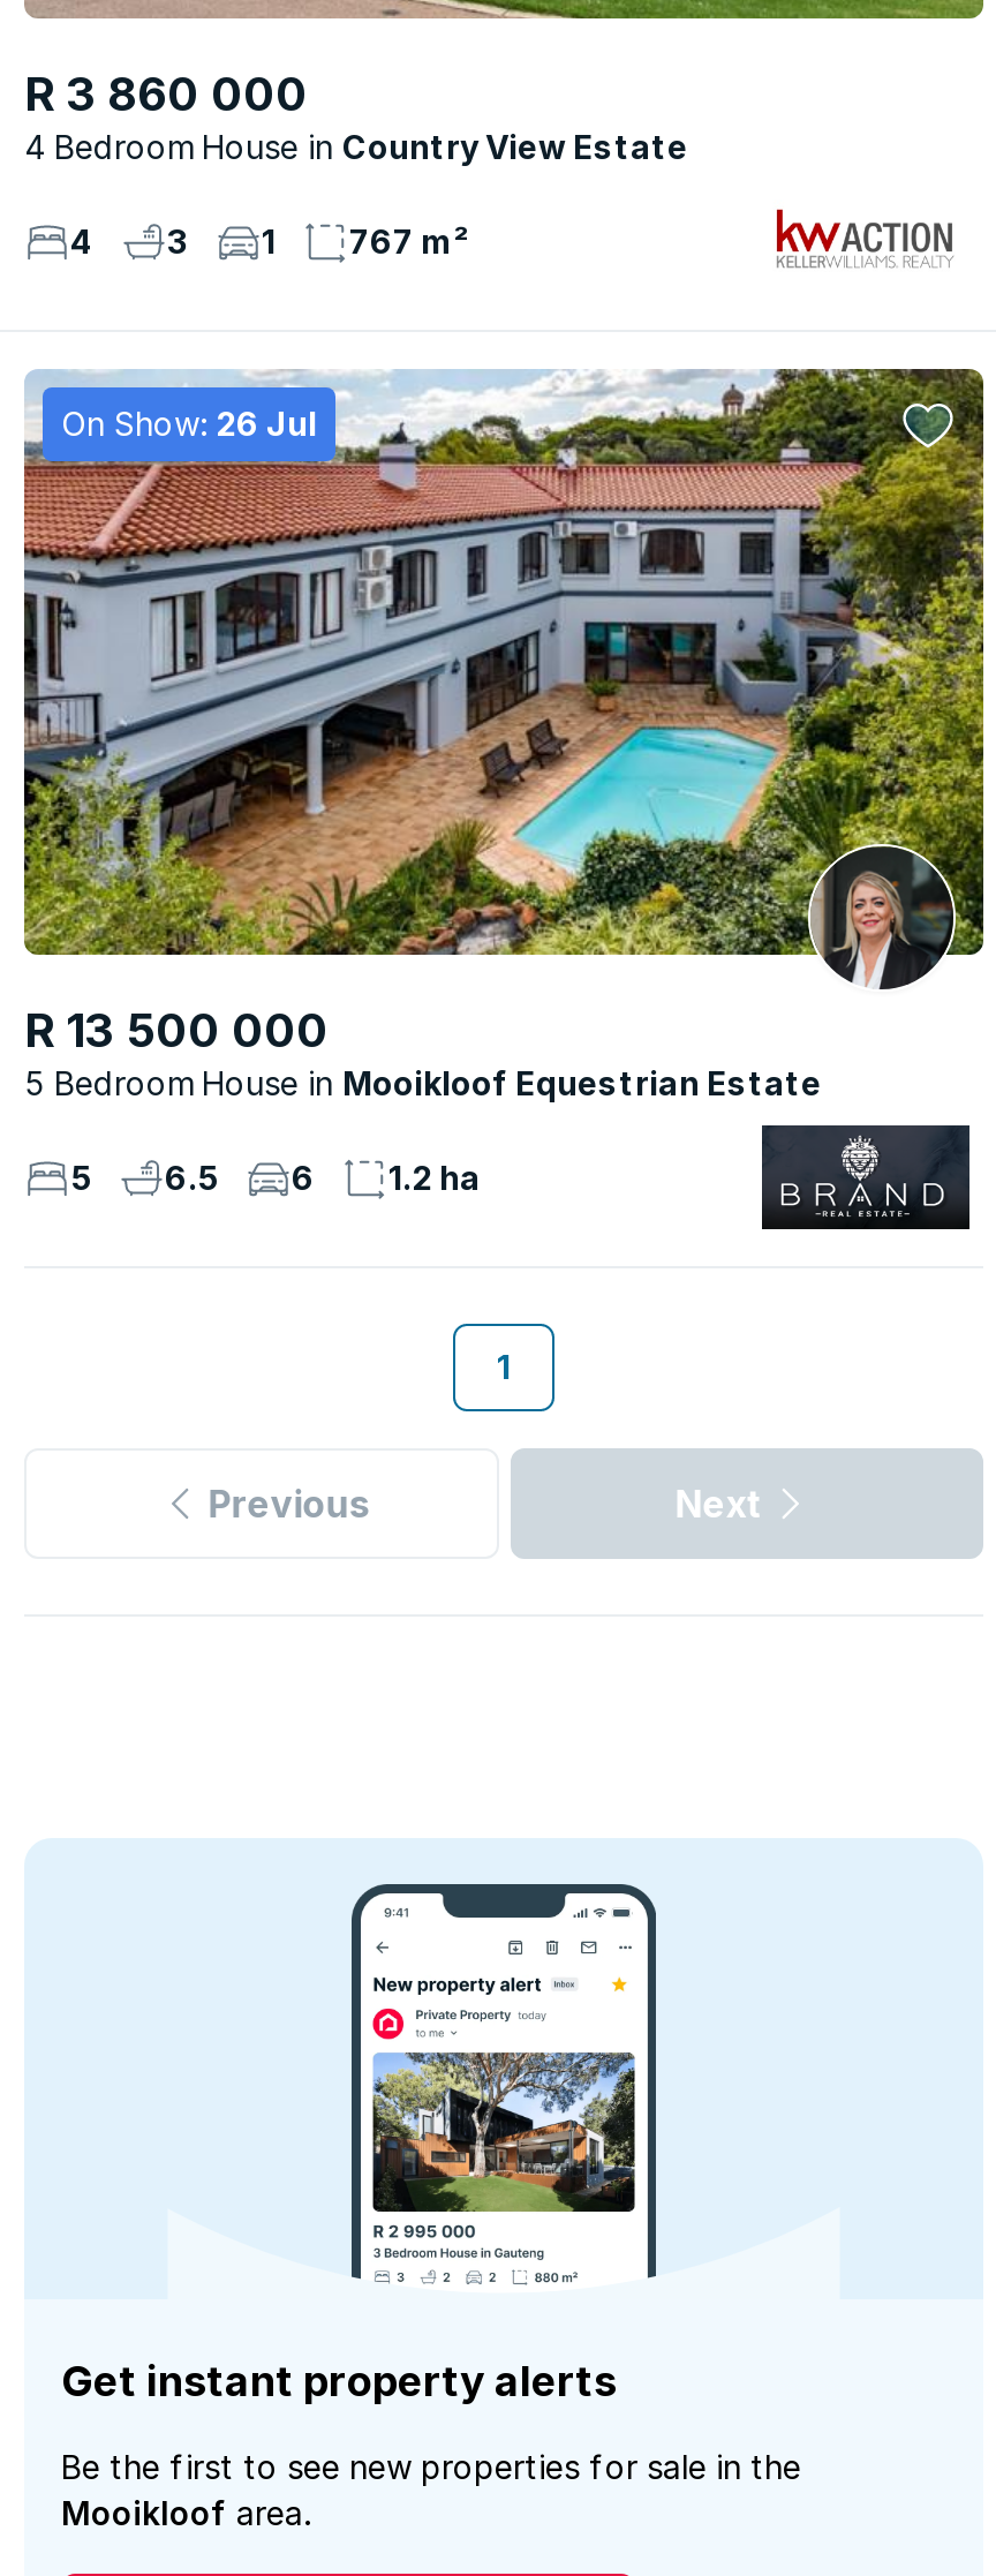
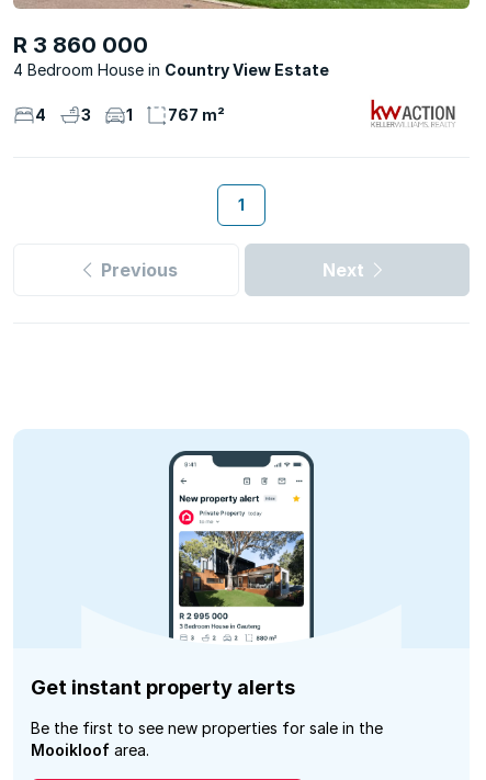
[22,367,986,992] [image] | On Show: 26 Jul -> none
[24,1004,972,1231] [image] | R 13 500 000 | 5 Bedroom House | Mooikloof Equestrian Estate | 5 | 6.5 | 6 | 1.2 ha -> none

